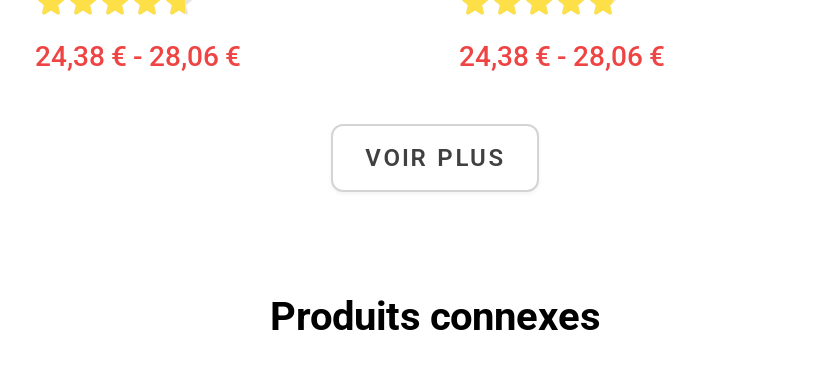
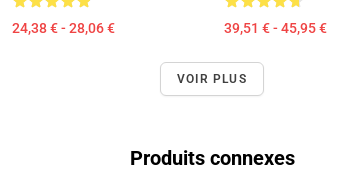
[459,40,665,72] 24,38 € - 28,06 € -> [224,20,327,36] 39,51 € - 45,95 €

